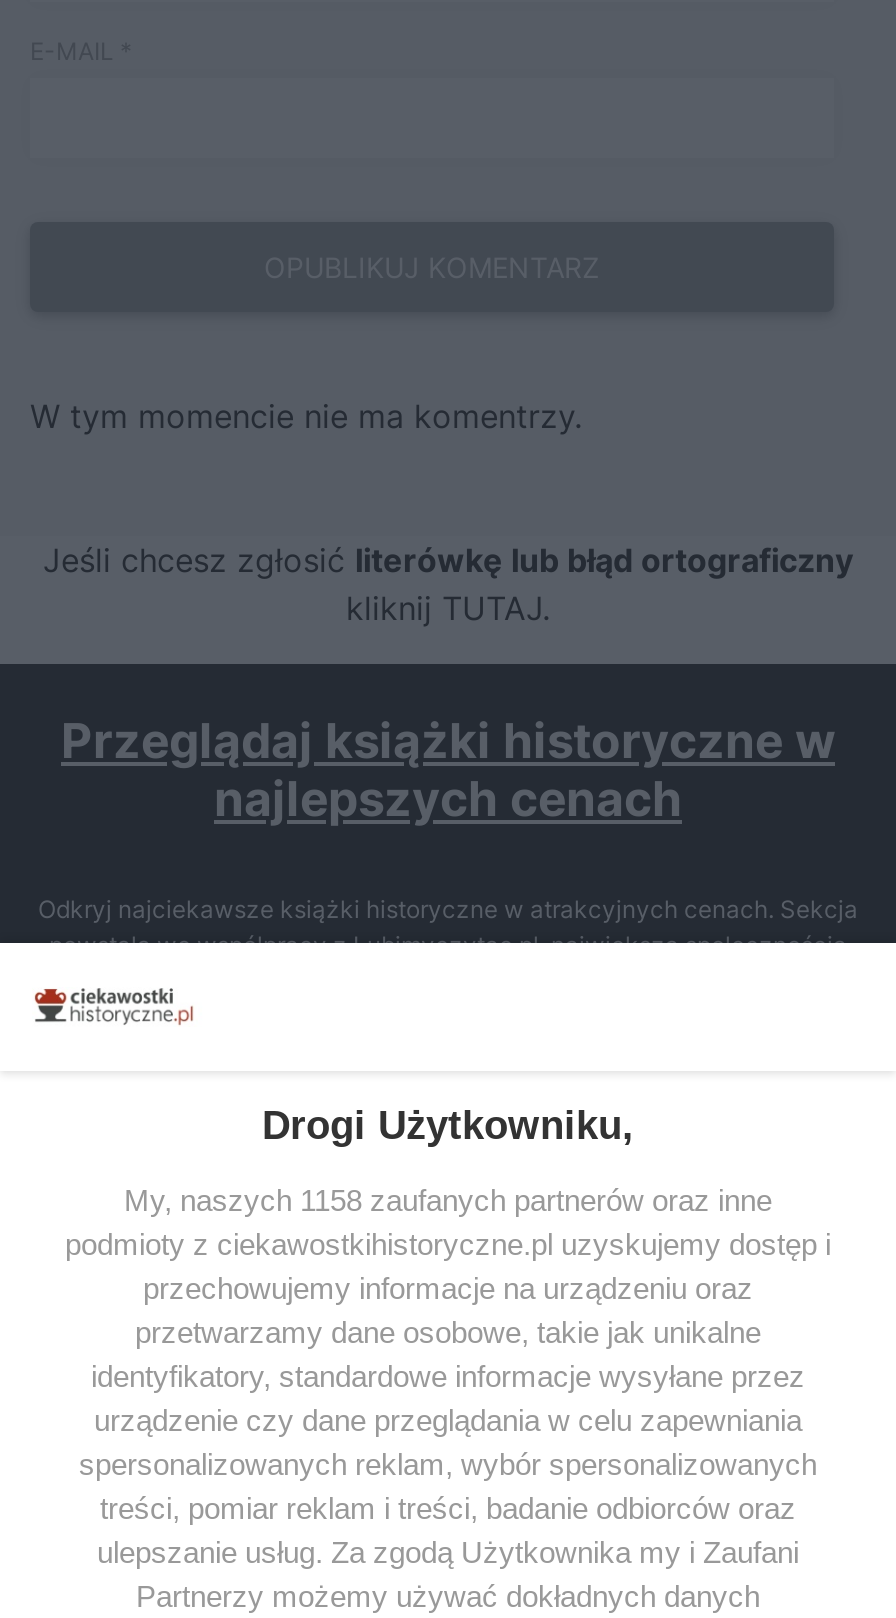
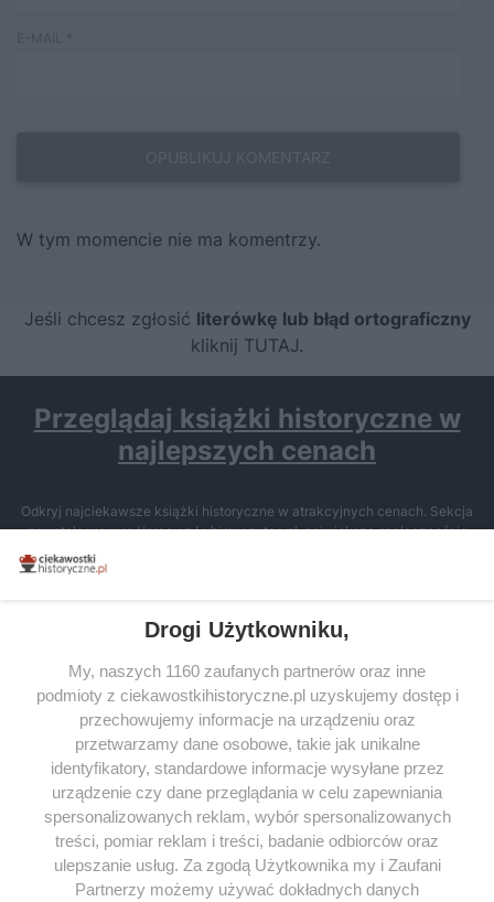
[124,1182,772,1216] My, naszych 1158 zaufanych partnerów oraz inne -> [68,662,426,680] My, naszych 1160 zaufanych partnerów oraz inne

